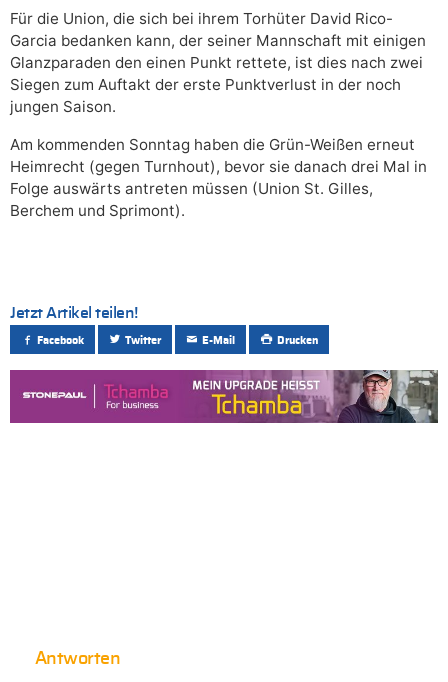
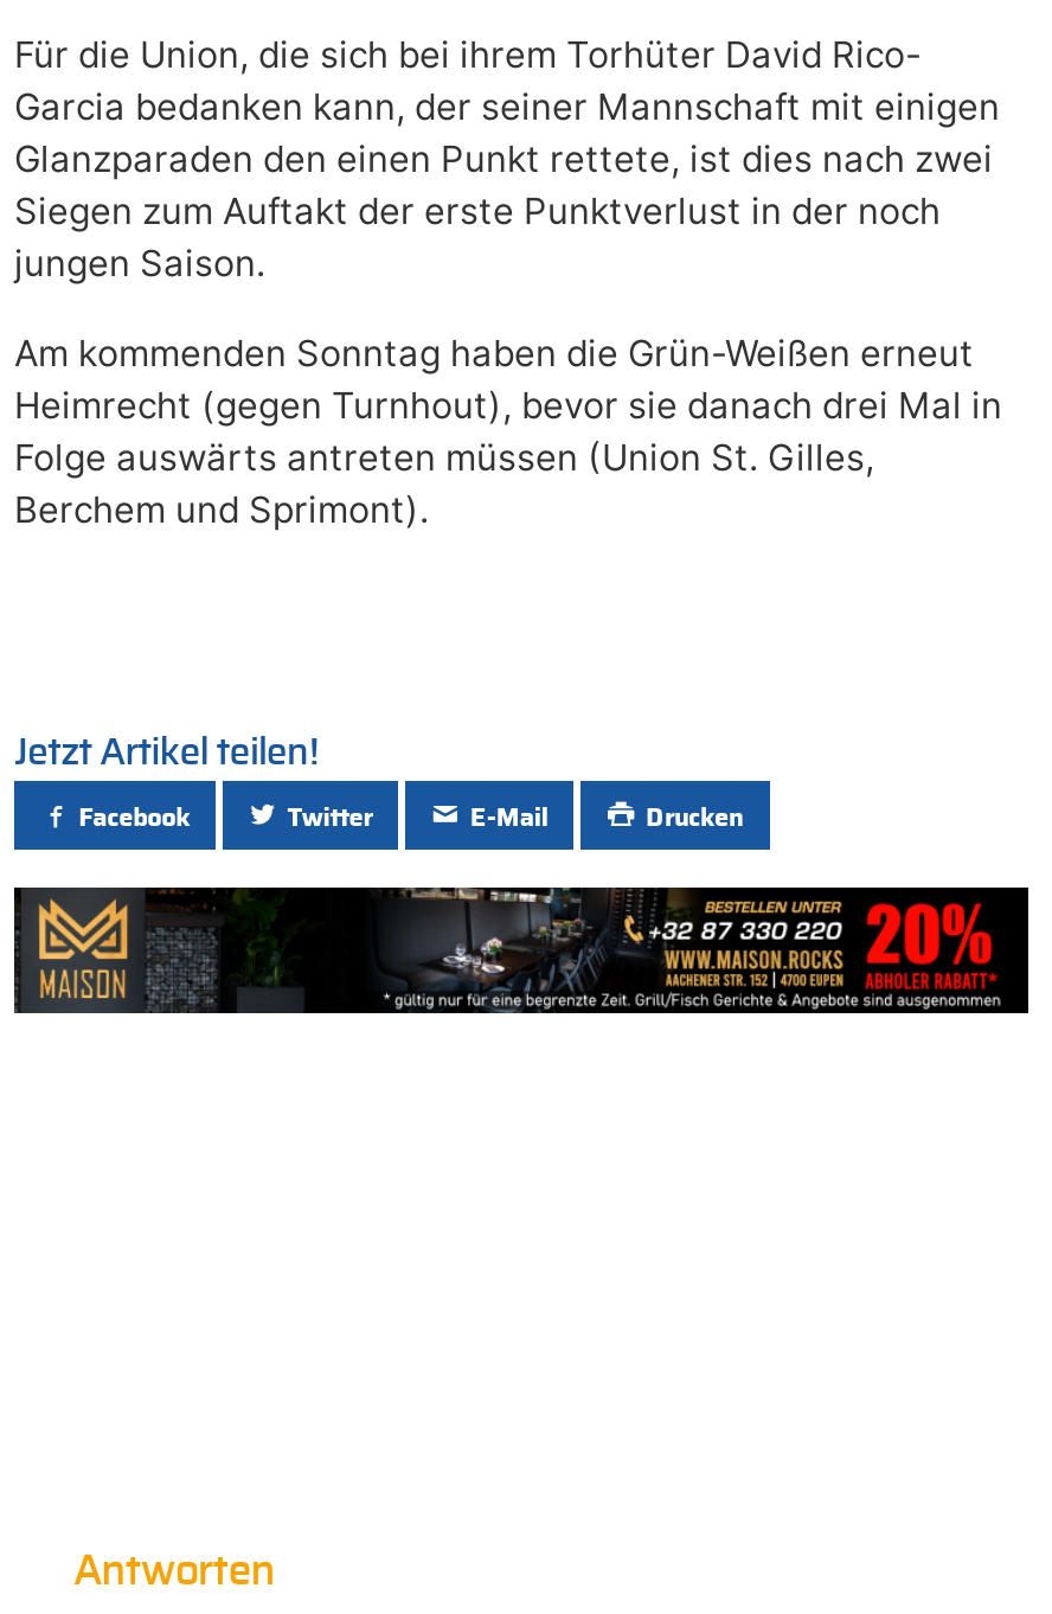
[9,369,439,424] [image] -> [12,885,1031,1016] [image]

